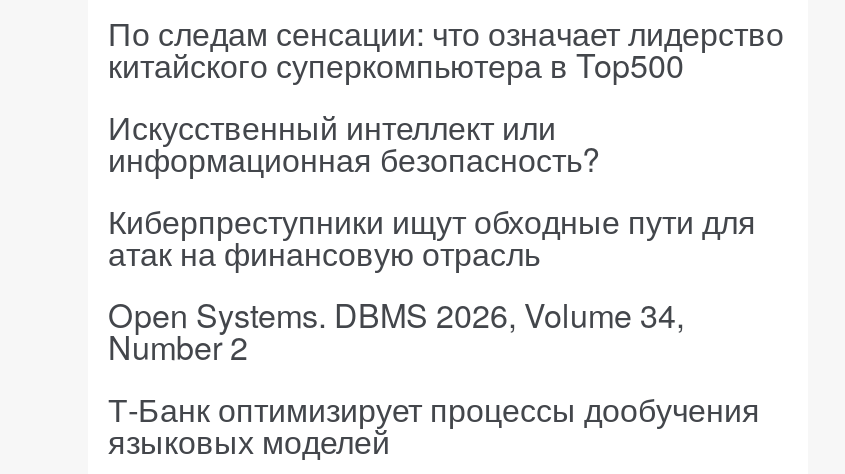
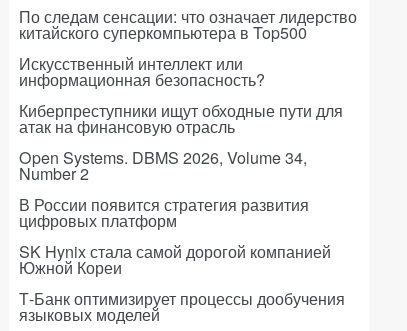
none -> [19,193,331,279] В России появится стратегия развития | цифровых платформ | SK Hynix стала самой дорогой компанией | Южной Кореи

